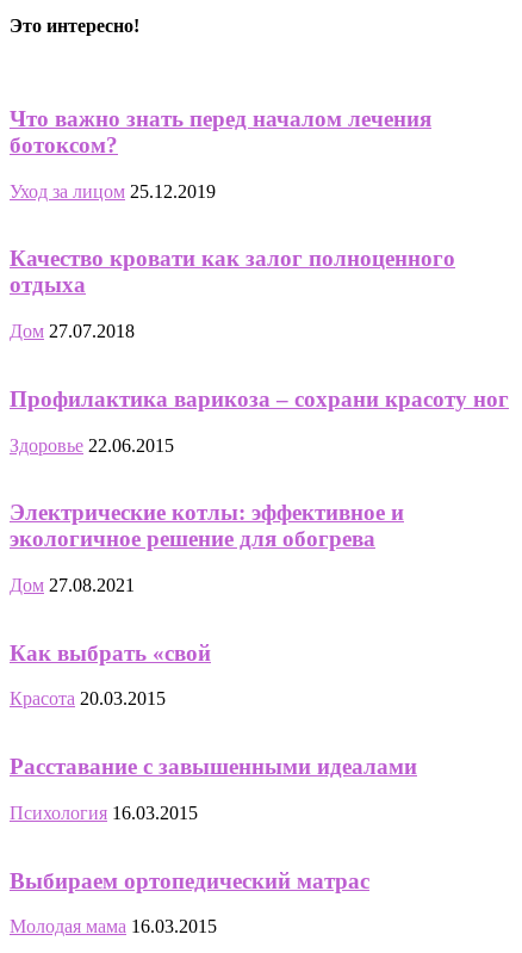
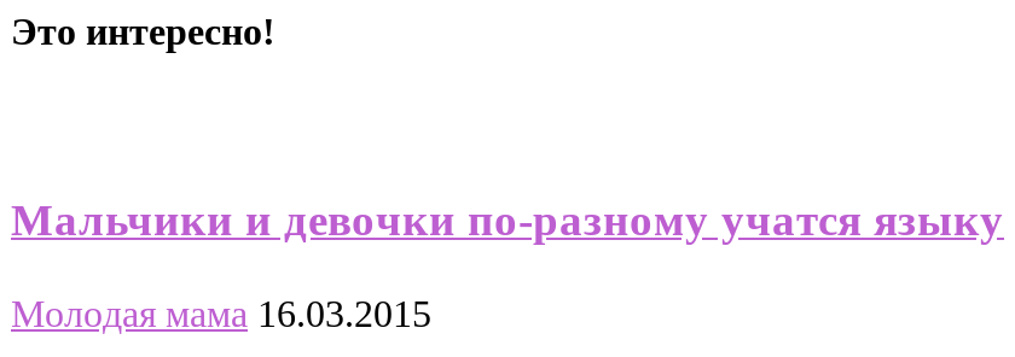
[10,106,509,893] Что важно знать перед началом лечения | ботоксом? | Уход за лицом 25.12.2019 | Качество кровати как залог полноценного | отдыха | Дом 27.07.2018 | Профилактика варикоза – сохрани красоту ног | Здоровье 22.06.2015 | Электрические котлы: эффективное и | экологичное решение для обогрева | Дом 27.08.2021 | Как выбрать «свой | Красота 20.03.2015 | Расставание с завышенными идеалами | Психология 16.03.2015 | Выбираем ортопедический матрас -> [11,194,1004,245] Мальчики и девочки по-разному учатся языку

